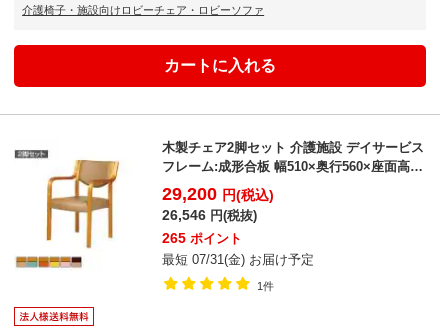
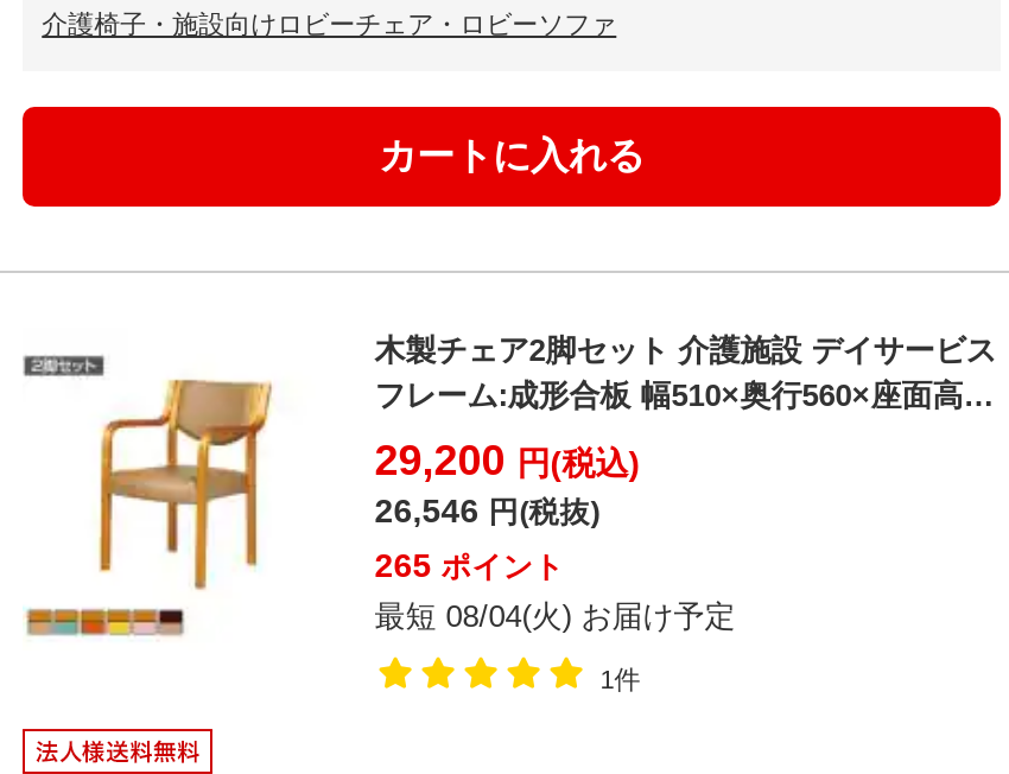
[162,252,314,267] 最短 07/31(金) お届け予定 -> [375,599,736,634] 最短 08/04(火) お届け予定

